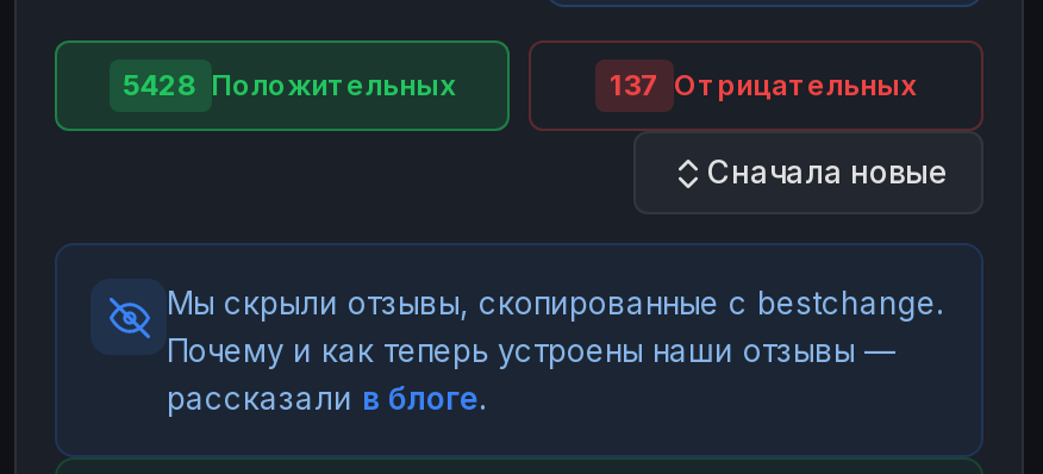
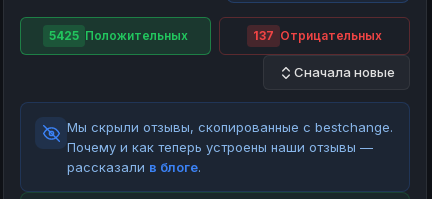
[123,67,456,102] 5428 Положительных -> [49,28,188,43] 5425 Положительных

